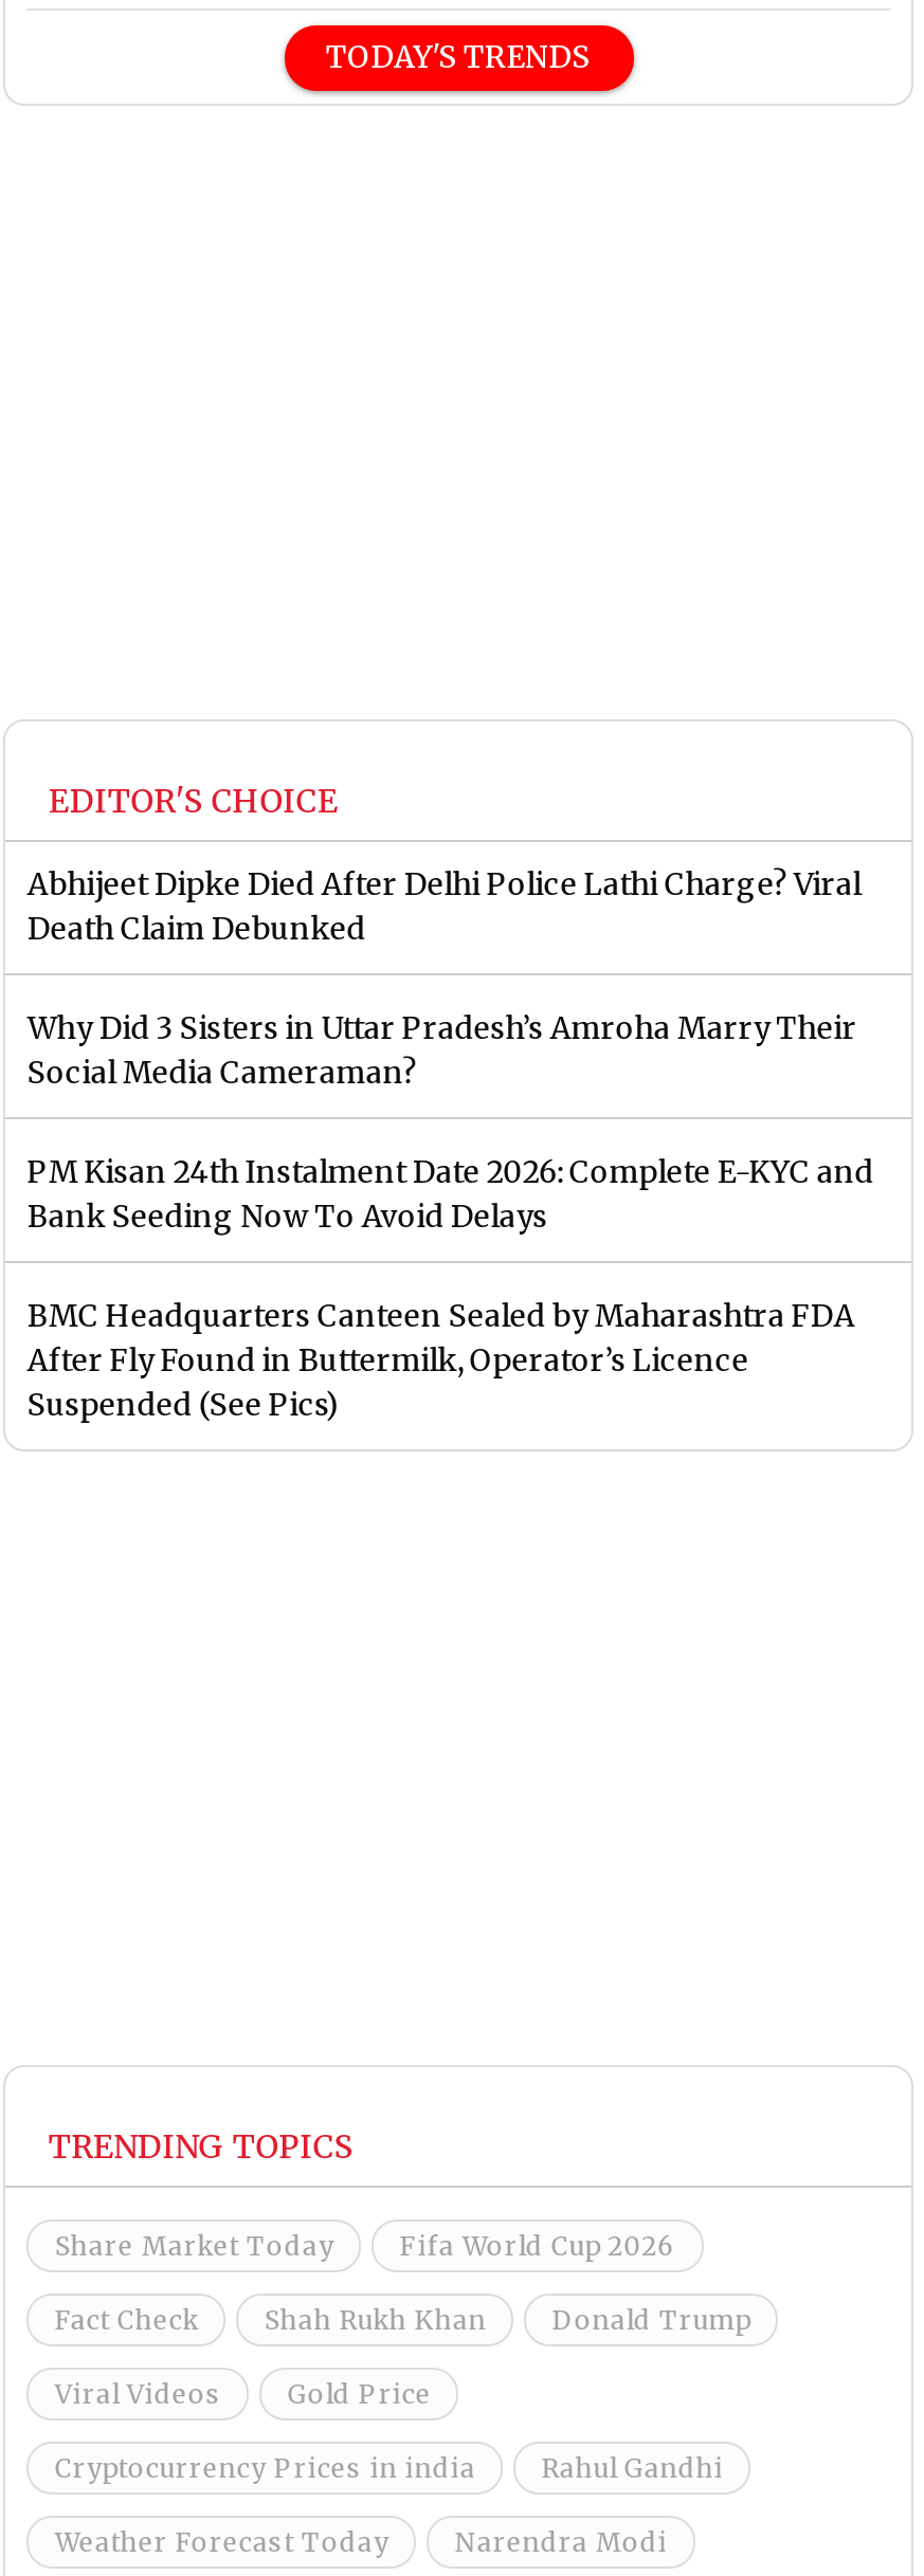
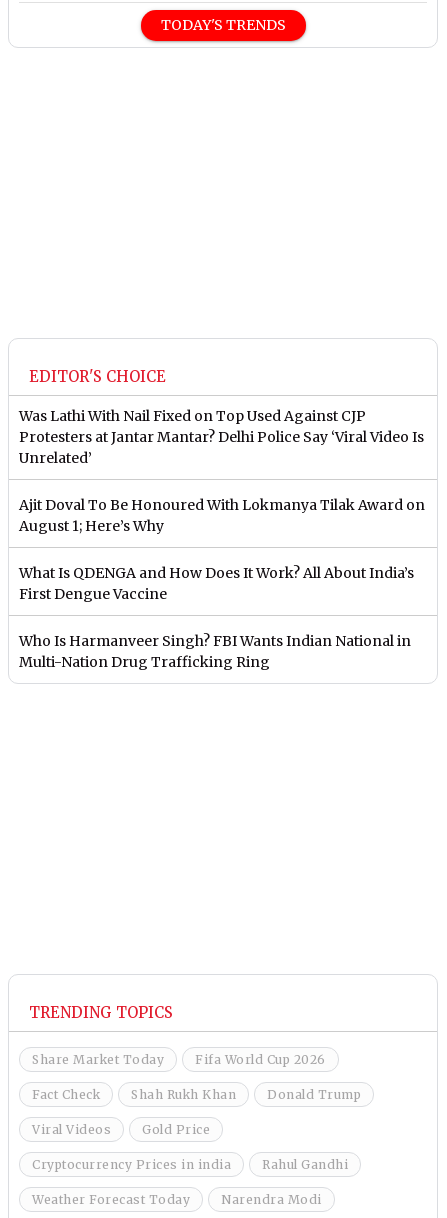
[27,865,861,947] Abhijeet Dipke Died After Delhi Police Lathi Charge? Viral | Death Claim Debunked -> [19,407,424,467] Was Lathi With Nail Fixed on Top Used Against CJP | Protesters at Jantar Mantar? Delhi Police Say ‘Viral Video Is | Unrelated’
[27,1009,857,1091] Why Did 3 Sisters in Uttar Pradesh’s Amroha Marry Their | Social Media Cameraman? -> [19,496,425,535] Ajit Doval To Be Honoured With Lokmanya Tilak Award on | August 1; Here’s Why
[27,1153,874,1235] PM Kisan 24th Instalment Date 2026: Complete E-KYC and | Bank Seeding Now To Avoid Delays -> [19,564,414,603] What Is QDENGA and How Does It Work? All About India’s | First Dengue Vaccine
[27,1297,855,1424] BMC Headquarters Canteen Sealed by Maharashtra FDA | After Fly Found in Buttermilk, Operator’s Licence | Suspended (See Pics) -> [19,632,411,671] Who Is Harmanveer Singh? FBI Wants Indian National in | Multi-Nation Drug Trafficking Ring

